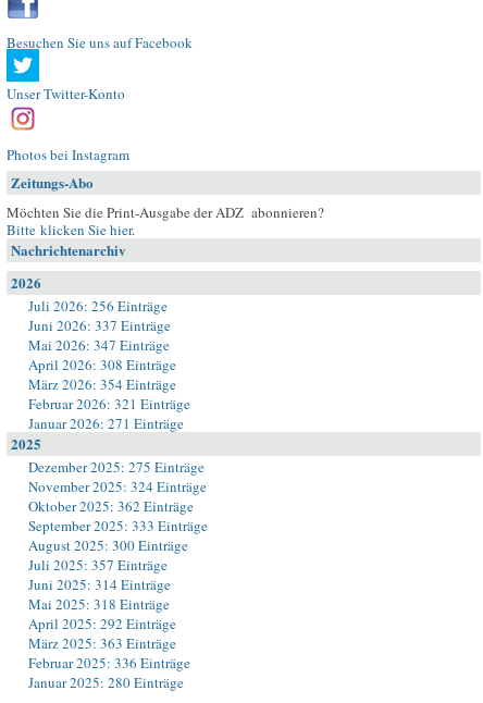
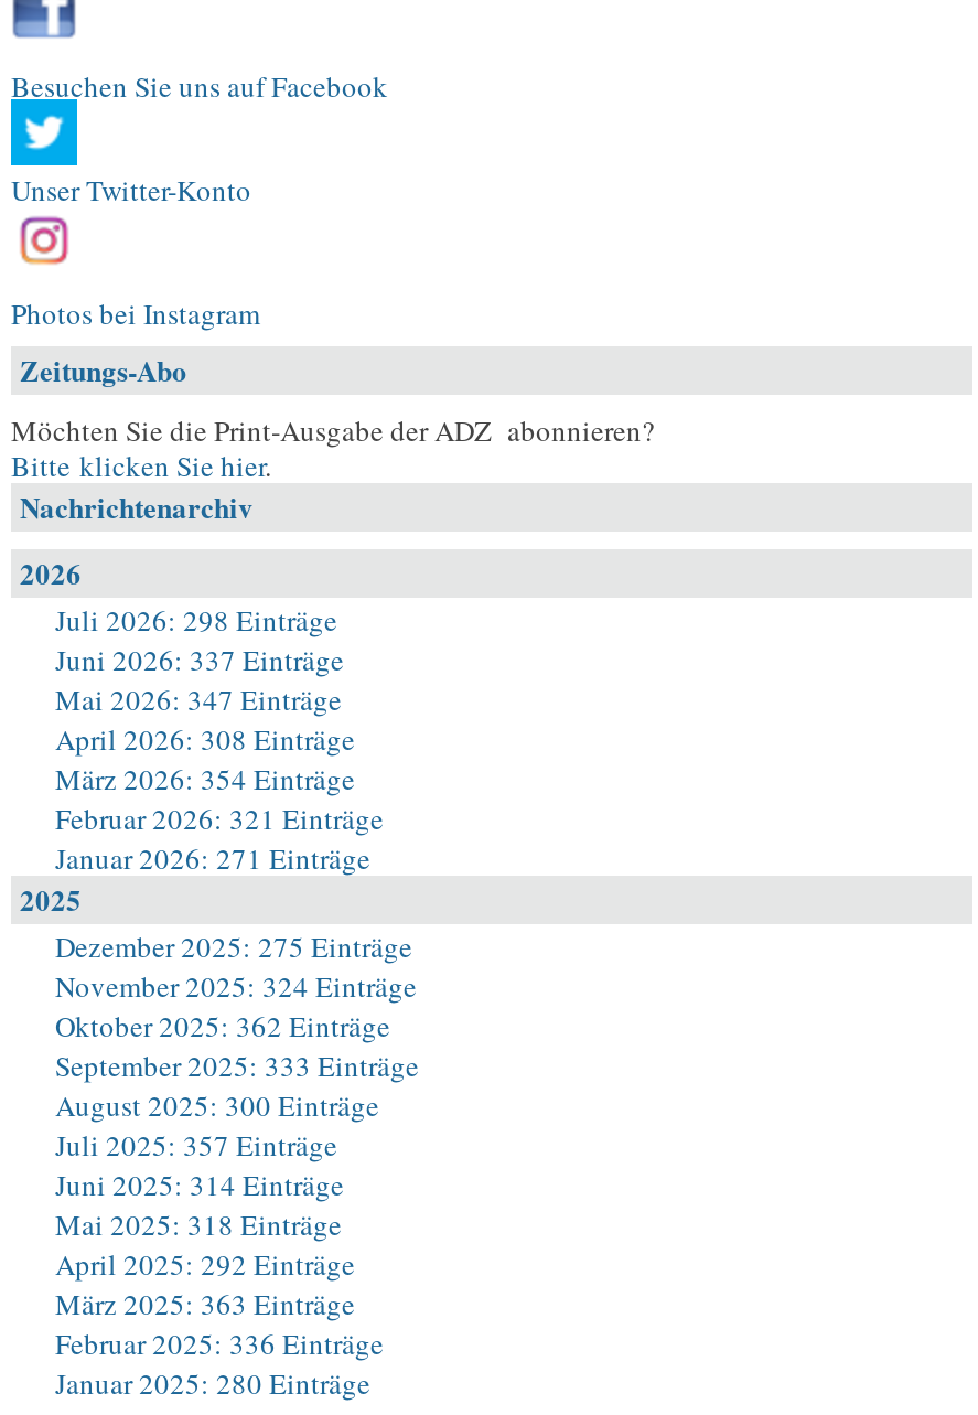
[28,296,168,316] Juli 2026: 256 Einträge -> [55,600,337,640] Juli 2026: 298 Einträge

